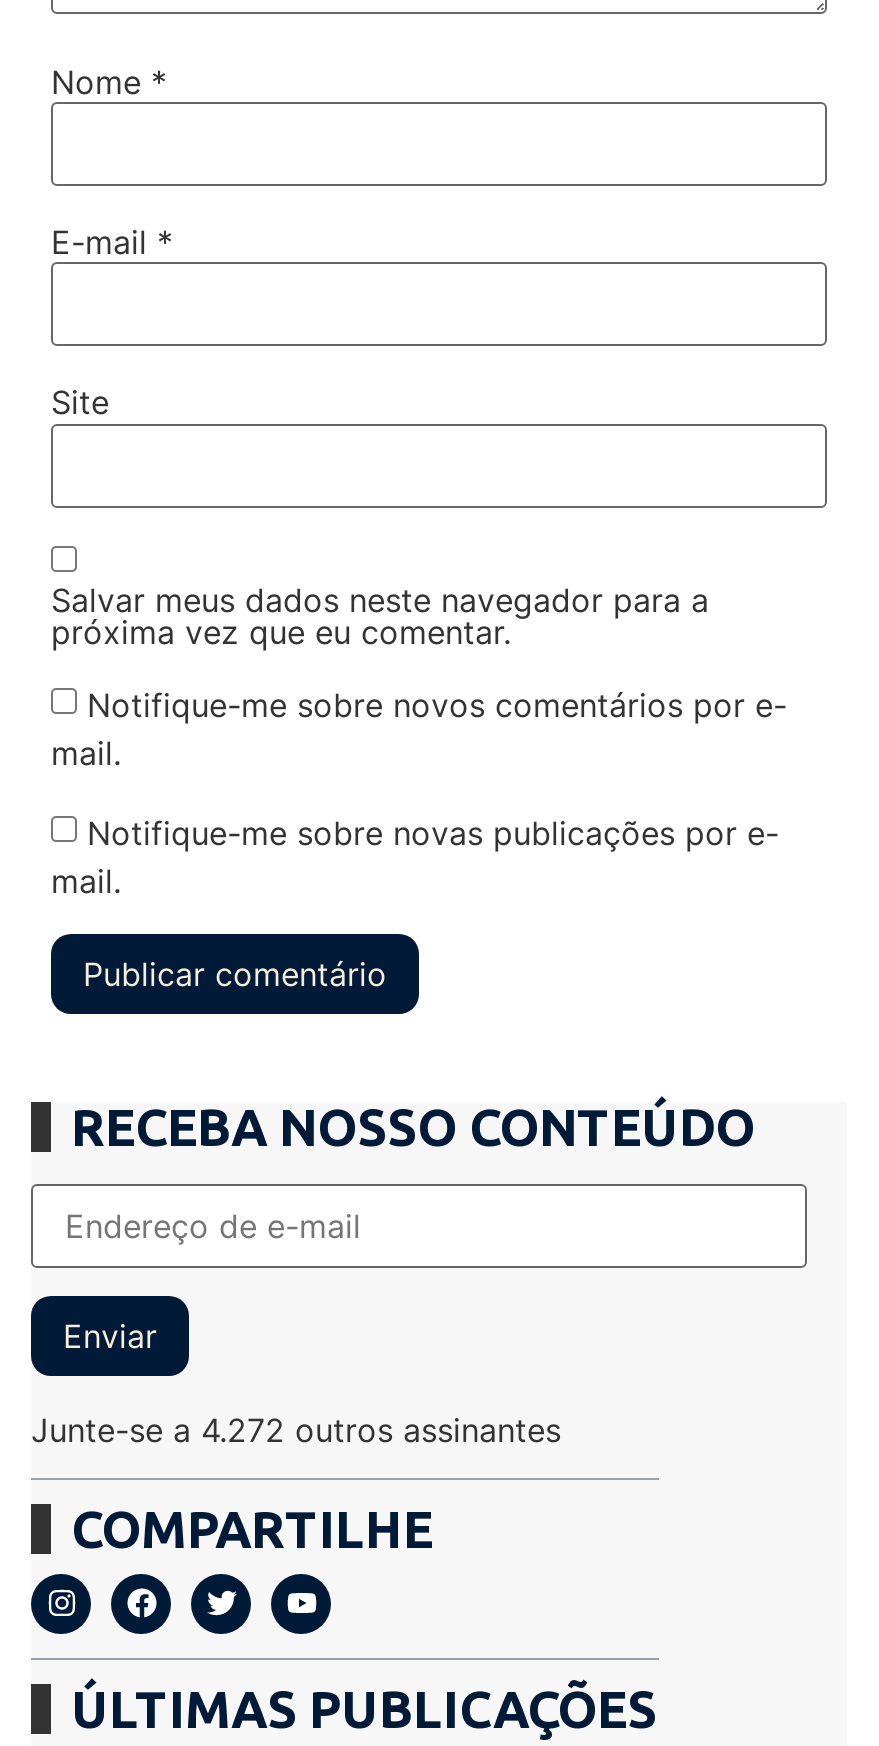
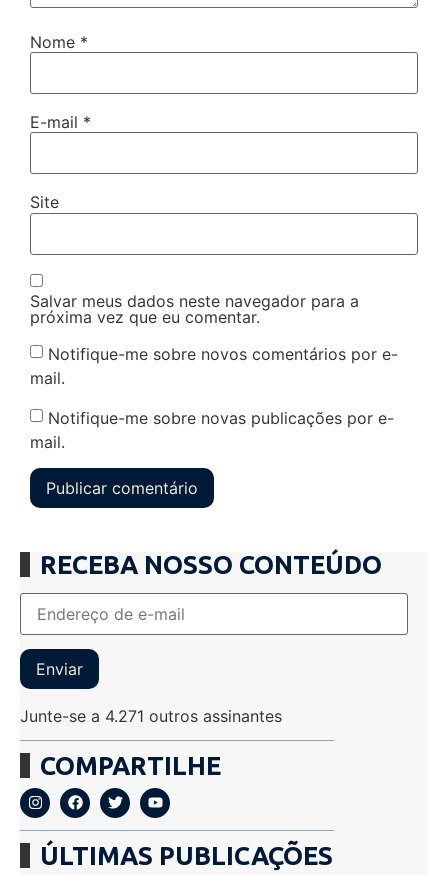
[31,1410,561,1450] Junte-se a 4.272 outros assinantes -> [20,706,282,726] Junte-se a 4.271 outros assinantes

